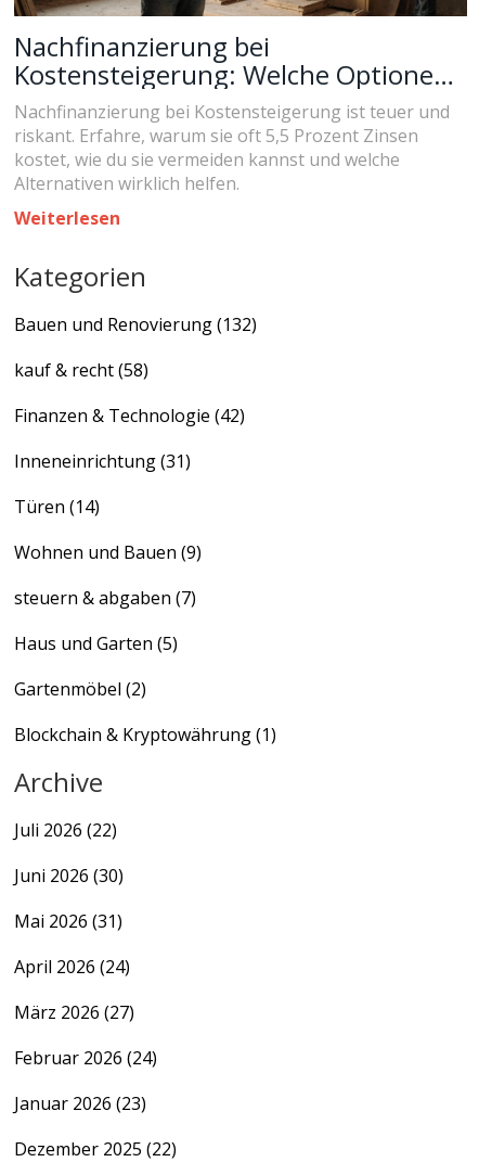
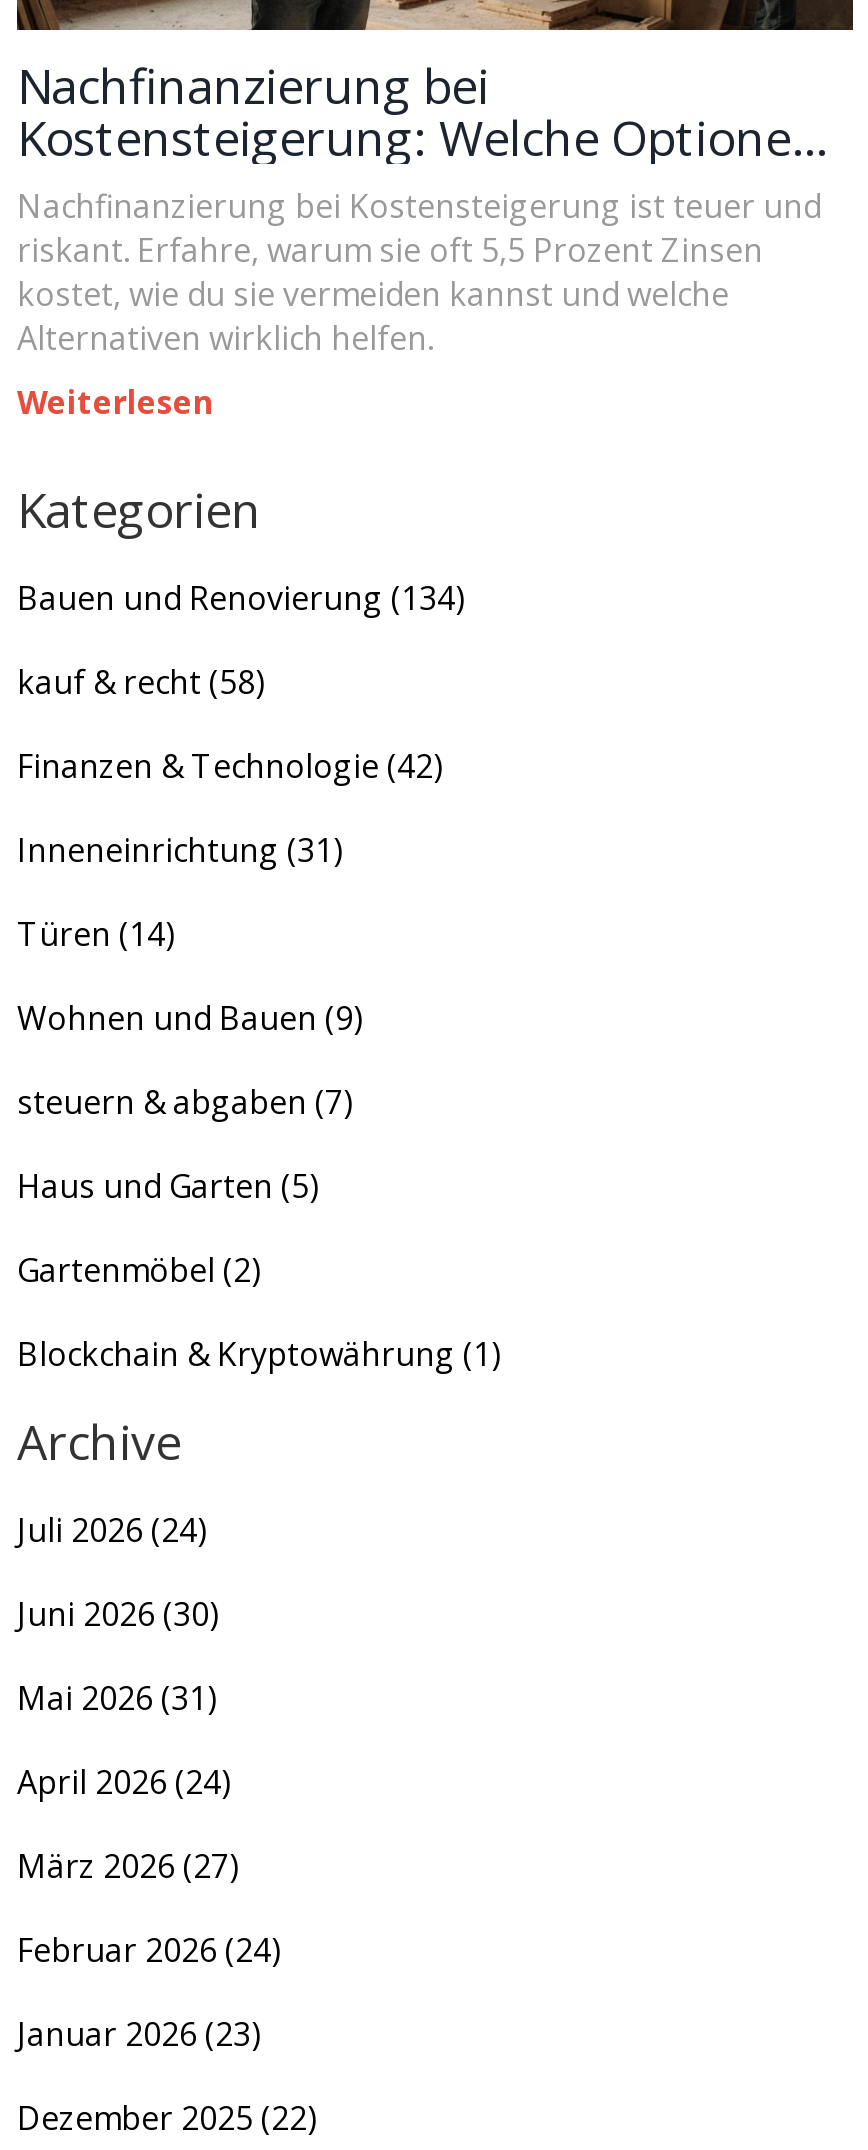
[14,313,257,336] Bauen und Renovierung (132) -> [17,576,465,620] Bauen und Renovierung (134)
[14,818,117,842] Juli 2026 (22) -> [17,1508,207,1552] Juli 2026 (24)

